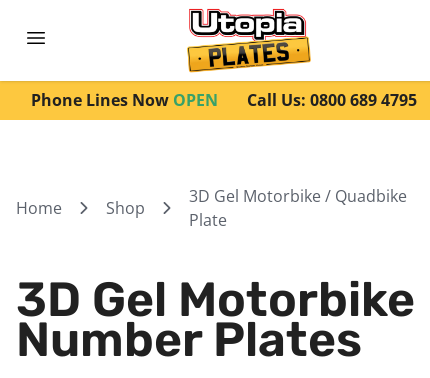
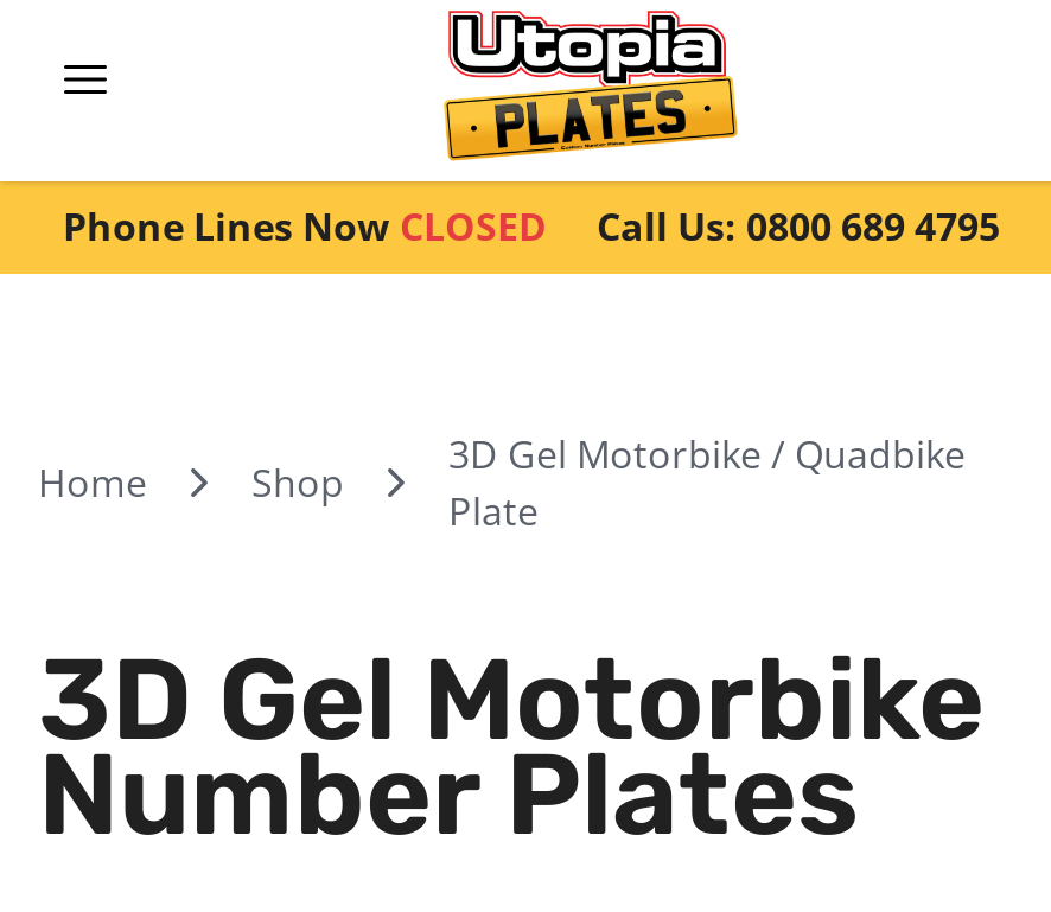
[31,89,218,111] Phone Lines Now OPEN -> [63,200,547,253] Phone Lines Now CLOSED

